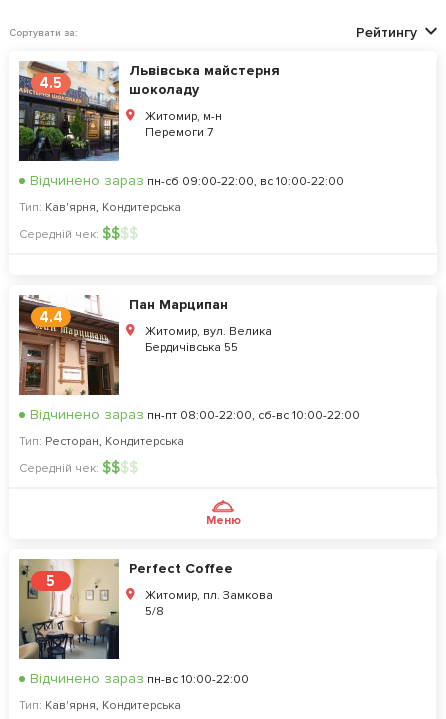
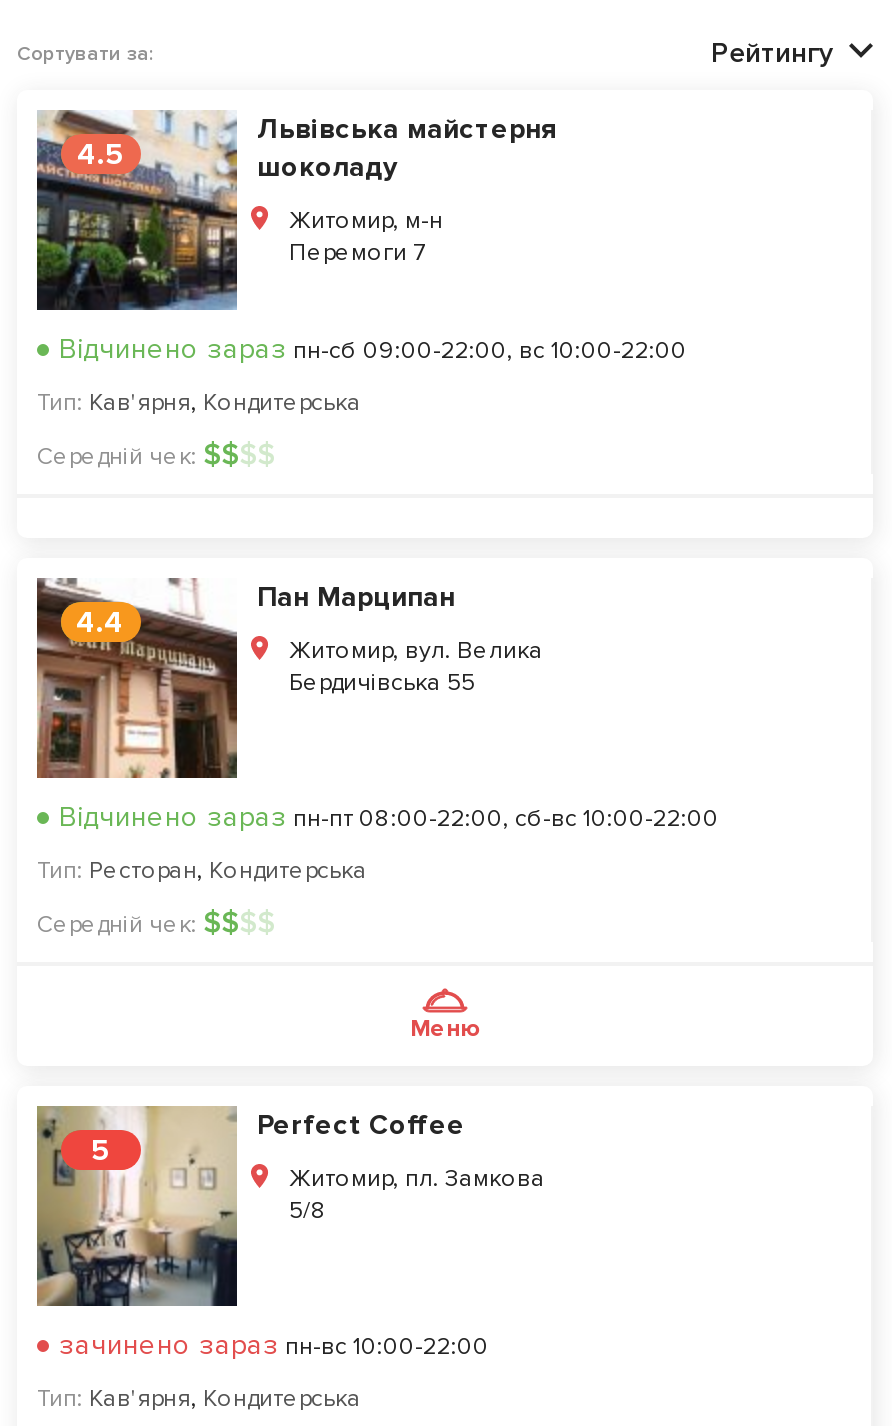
[30,670,249,687] Відчинено зараз пн-вс 10:00-22:00 -> [59,1328,489,1362] зачинено зараз пн-вс 10:00-22:00

